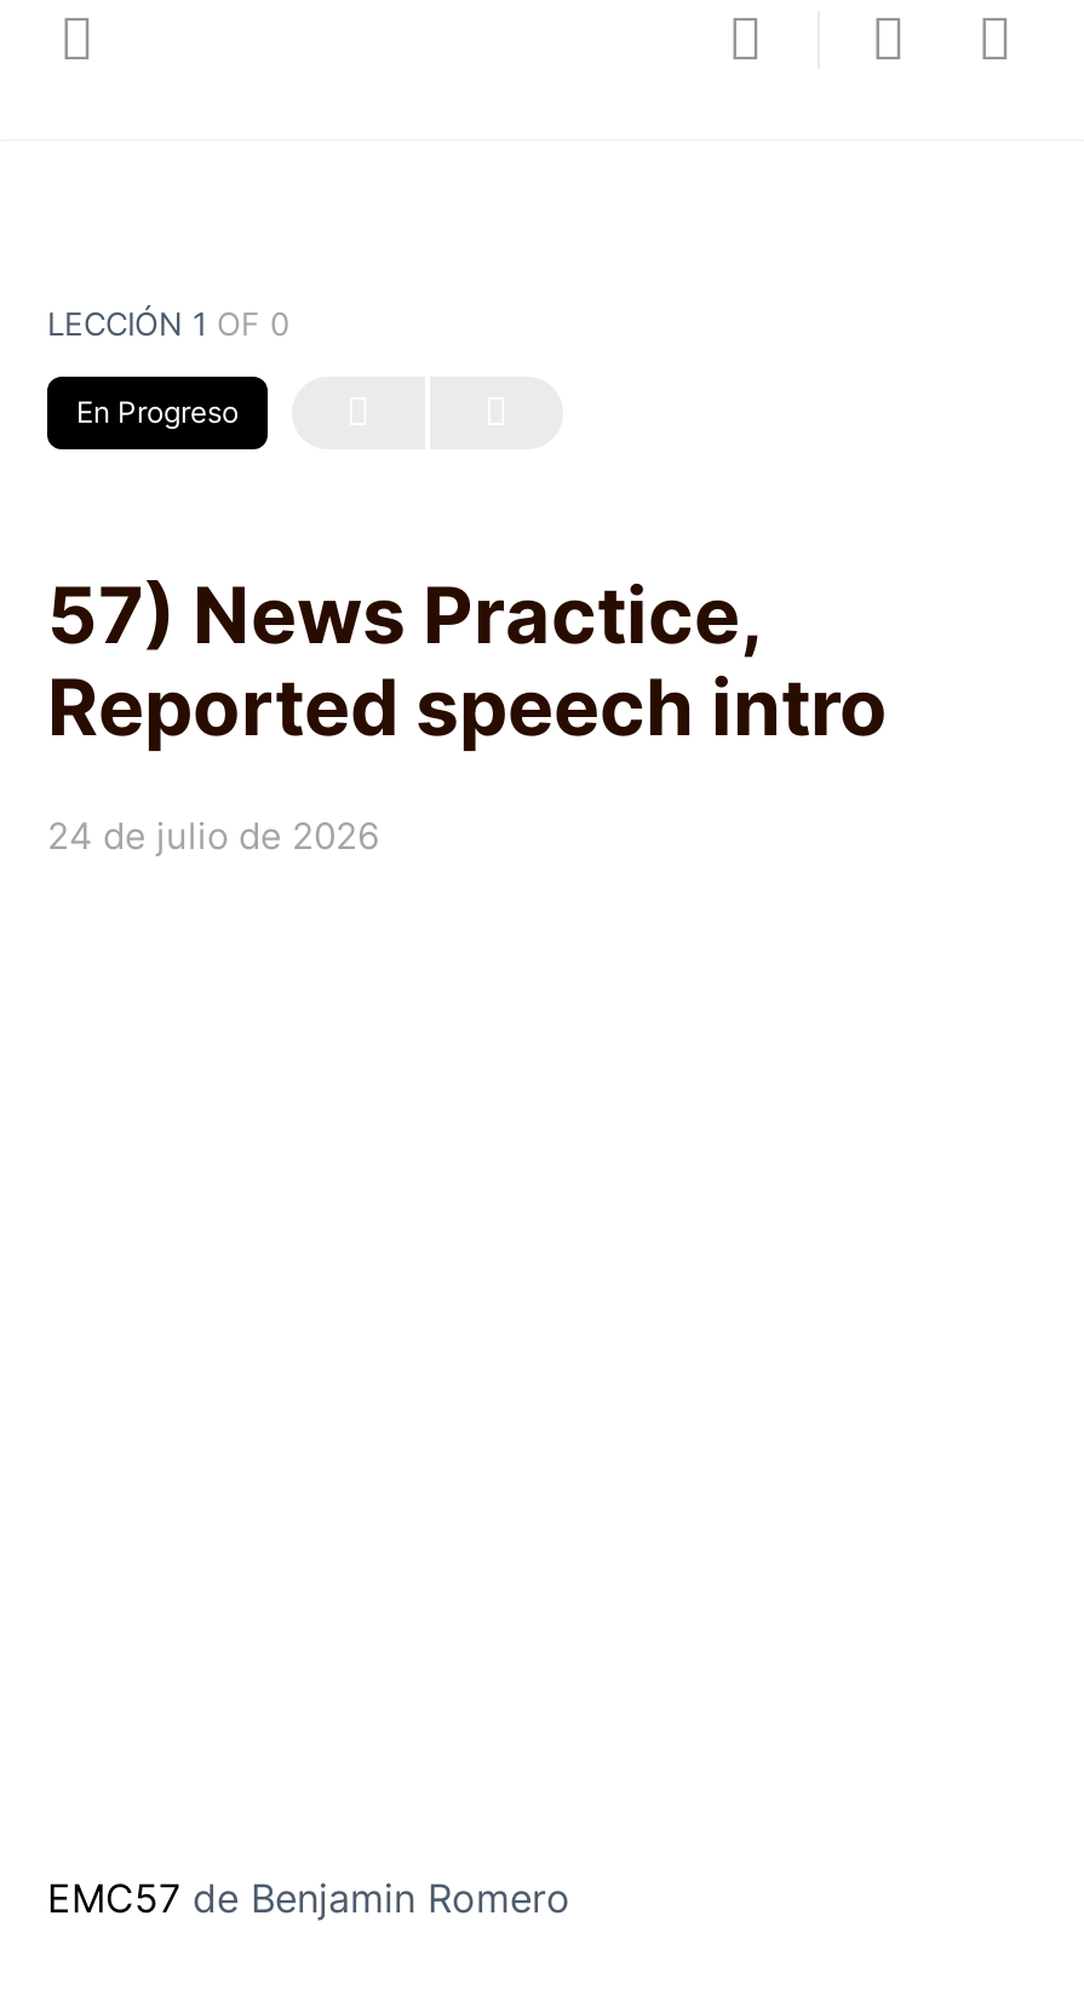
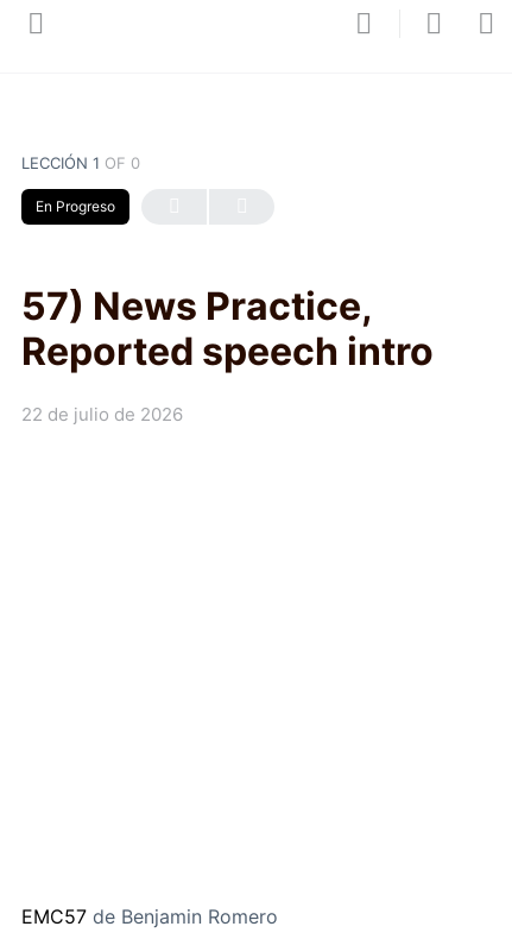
[47,813,379,859] 24 de julio de 2026 -> [21,403,183,426] 22 de julio de 2026

